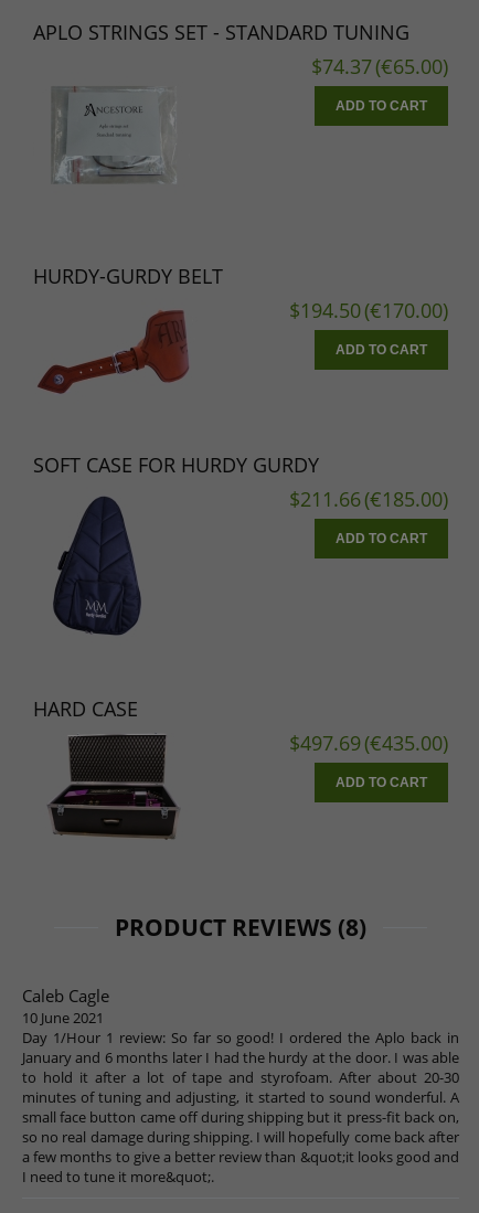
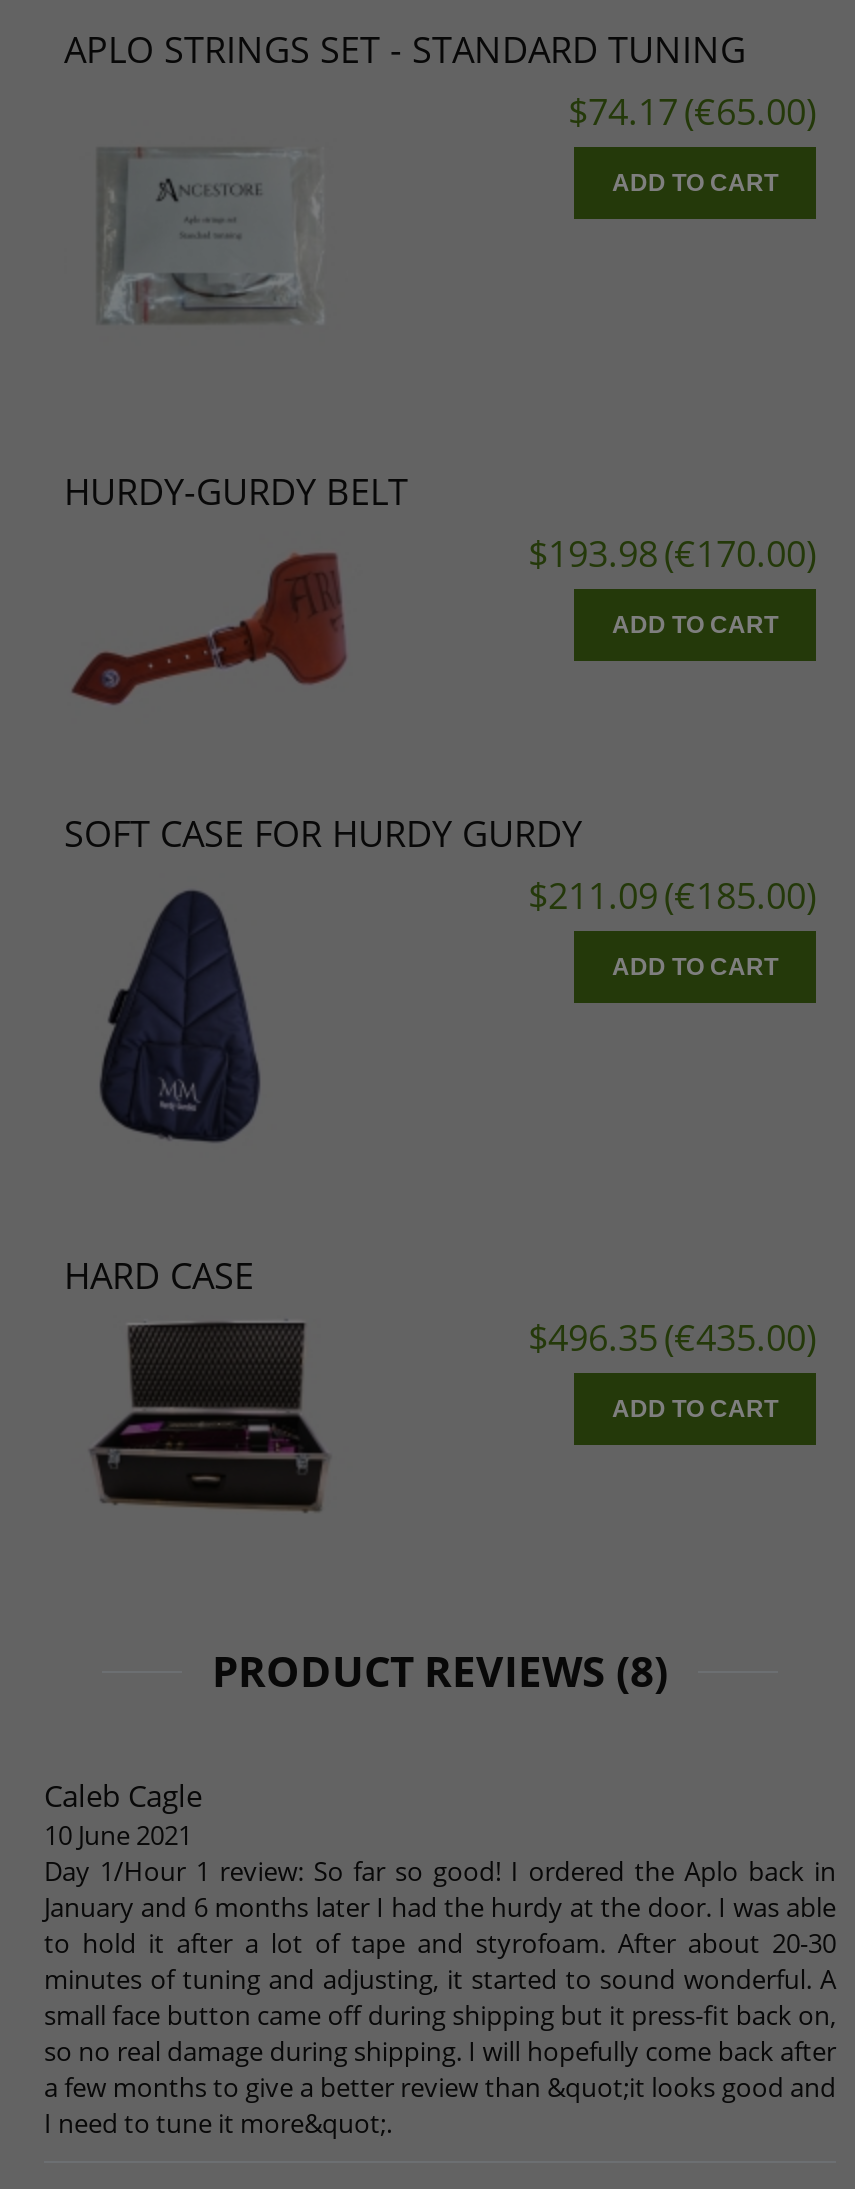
[311,53,448,80] $74.37 (€65.00) -> [568,87,816,135] $74.17 (€65.00)
[289,297,448,324] $194.50 (€170.00) -> [528,529,816,577] $193.98 (€170.00)
[289,486,448,512] $211.66 (€185.00) -> [528,871,816,919] $211.09 (€185.00)
[289,730,448,756] $497.69 (€435.00) -> [528,1313,816,1361] $496.35 (€435.00)

